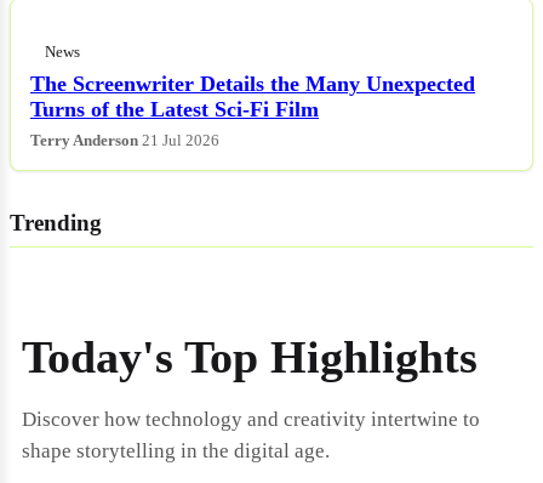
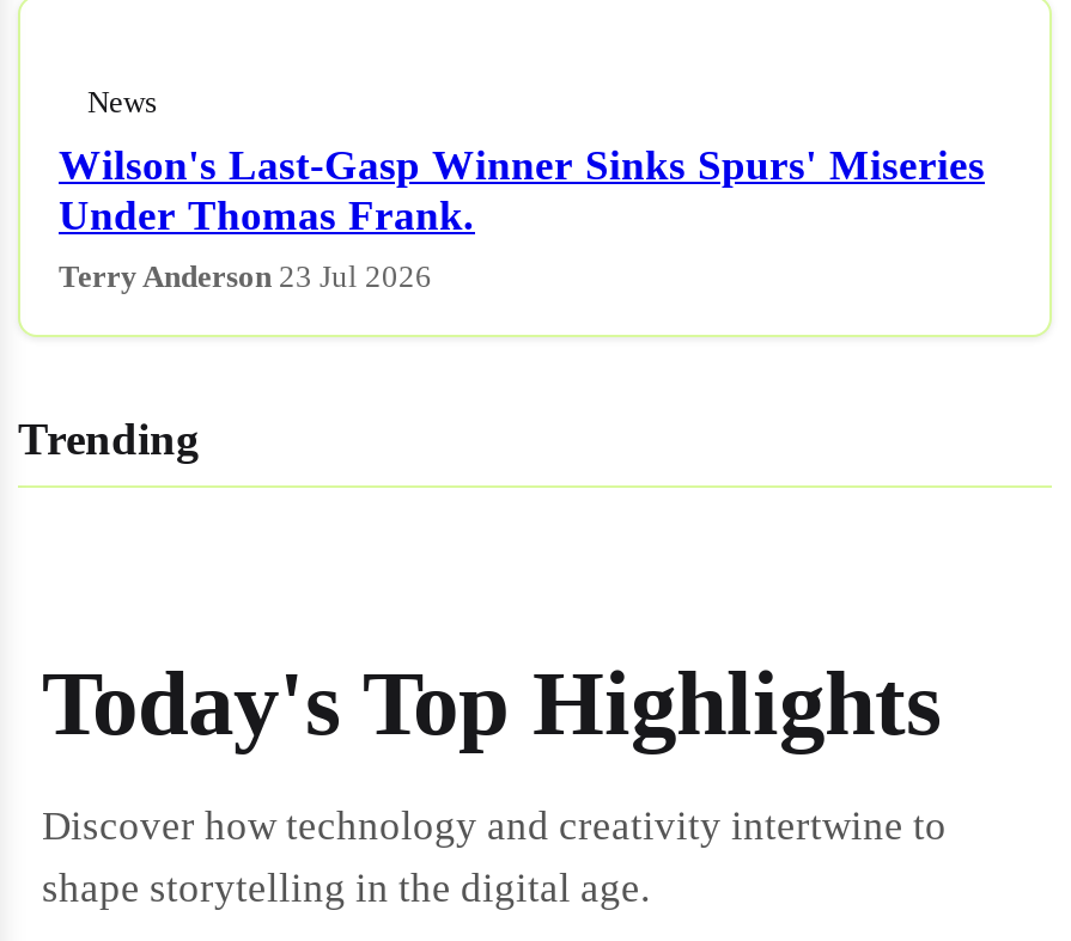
[30,72,475,149] The Screenwriter Details the Many Unexpected | Turns of the Latest Sci-Fi Film | Terry Anderson 21 Jul 2026 -> [59,141,985,294] Wilson's Last-Gasp Winner Sinks Spurs' Miseries | Under Thomas Frank. | Terry Anderson 23 Jul 2026

